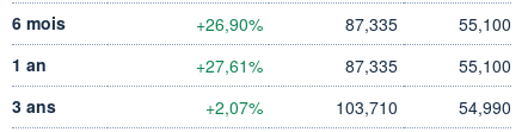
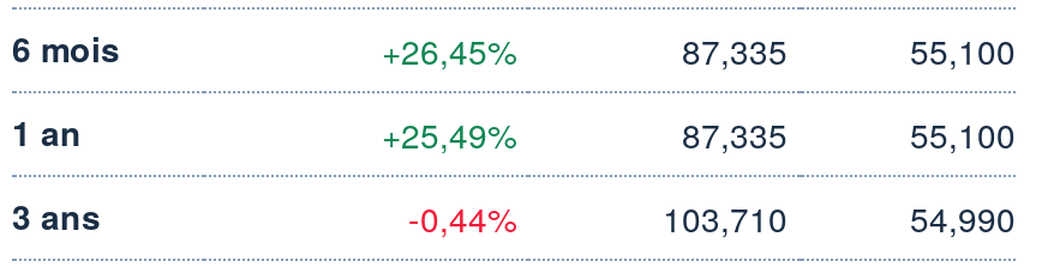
[196,12,263,36] +26,90% -> [382,26,516,74] +26,45%
[196,54,263,77] +27,61% -> [382,110,516,158] +25,49%
[205,95,263,119] +2,07% -> [408,194,516,242] -0,44%

